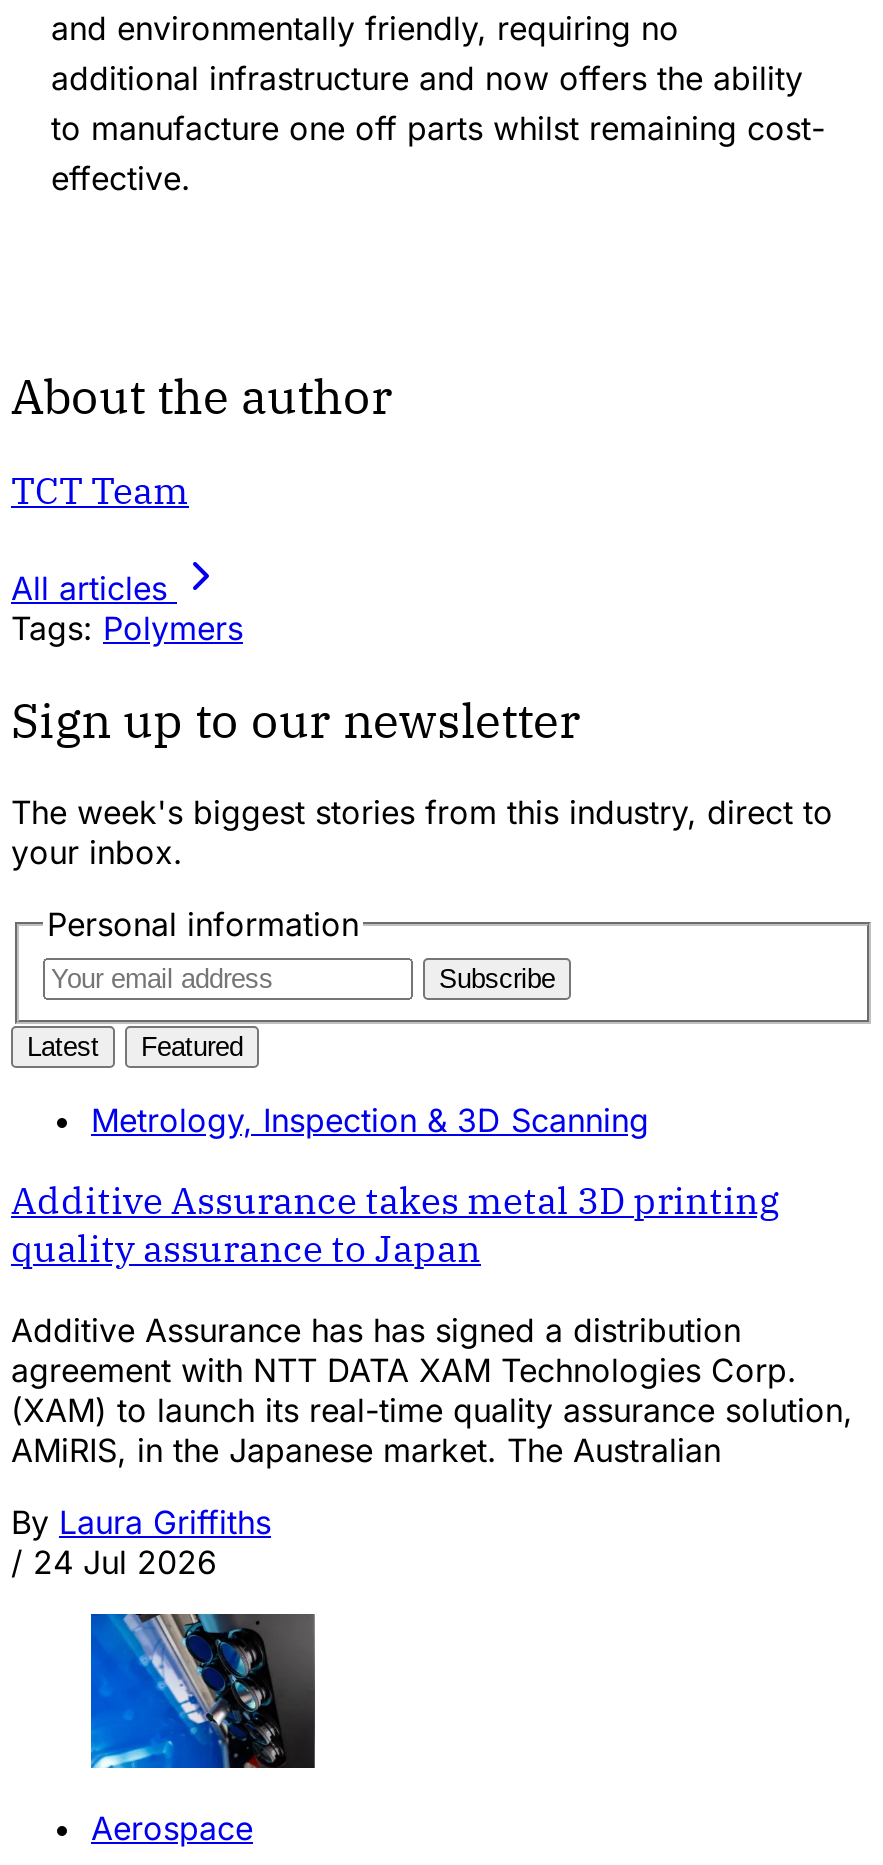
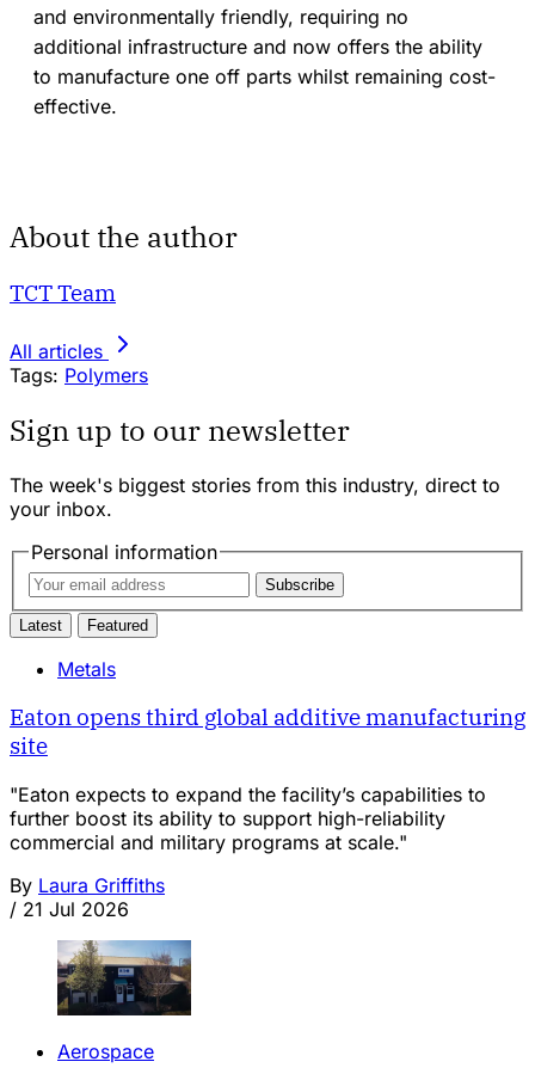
[91,1099,649,1139] Metrology, Inspection & 3D Scanning -> [57,656,116,680] Metals
[11,1176,779,1272] Additive Assurance takes metal 3D printing | quality assurance to Japan -> [10,703,525,760] Eaton opens third global additive manufacturing | site
[11,1310,853,1470] Additive Assurance has has signed a distribution | agreement with NTT DATA XAM Technologies Corp. | (XAM) to launch its real-time quality assurance solution, | AMiRIS, in the Japanese market. The Australian -> [10,783,486,854] "Eaton expects to expand the facility’s capabilities to | further boost its ability to support high-reliability | commercial and military programs at scale."
[11,1542,217,1582] / 24 Jul 2026 -> [10,897,129,921] / 21 Jul 2026
[89,1614,315,1772] [image] -> [56,940,191,1017] [image]

